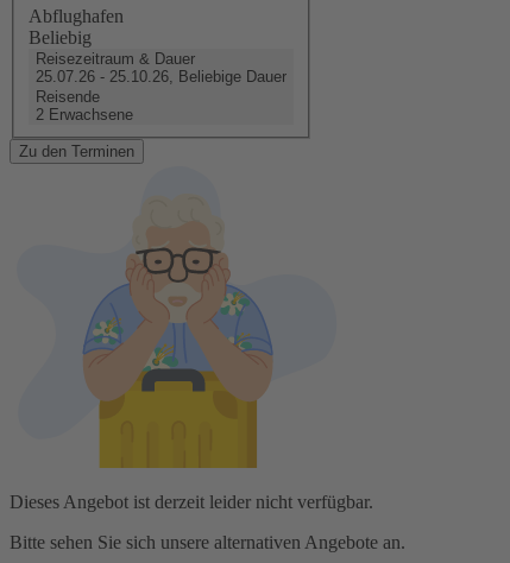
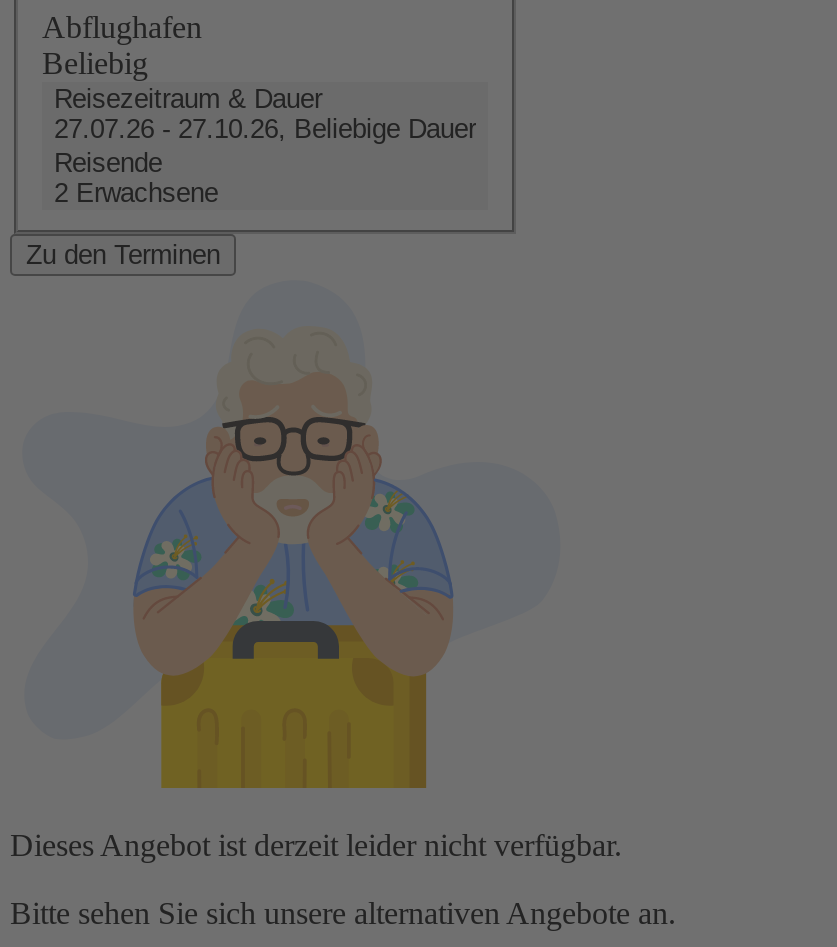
[36,67,287,85] 25.07.26 - 25.10.26, Beliebige Dauer -> [54,114,476,144] 27.07.26 - 27.10.26, Beliebige Dauer

